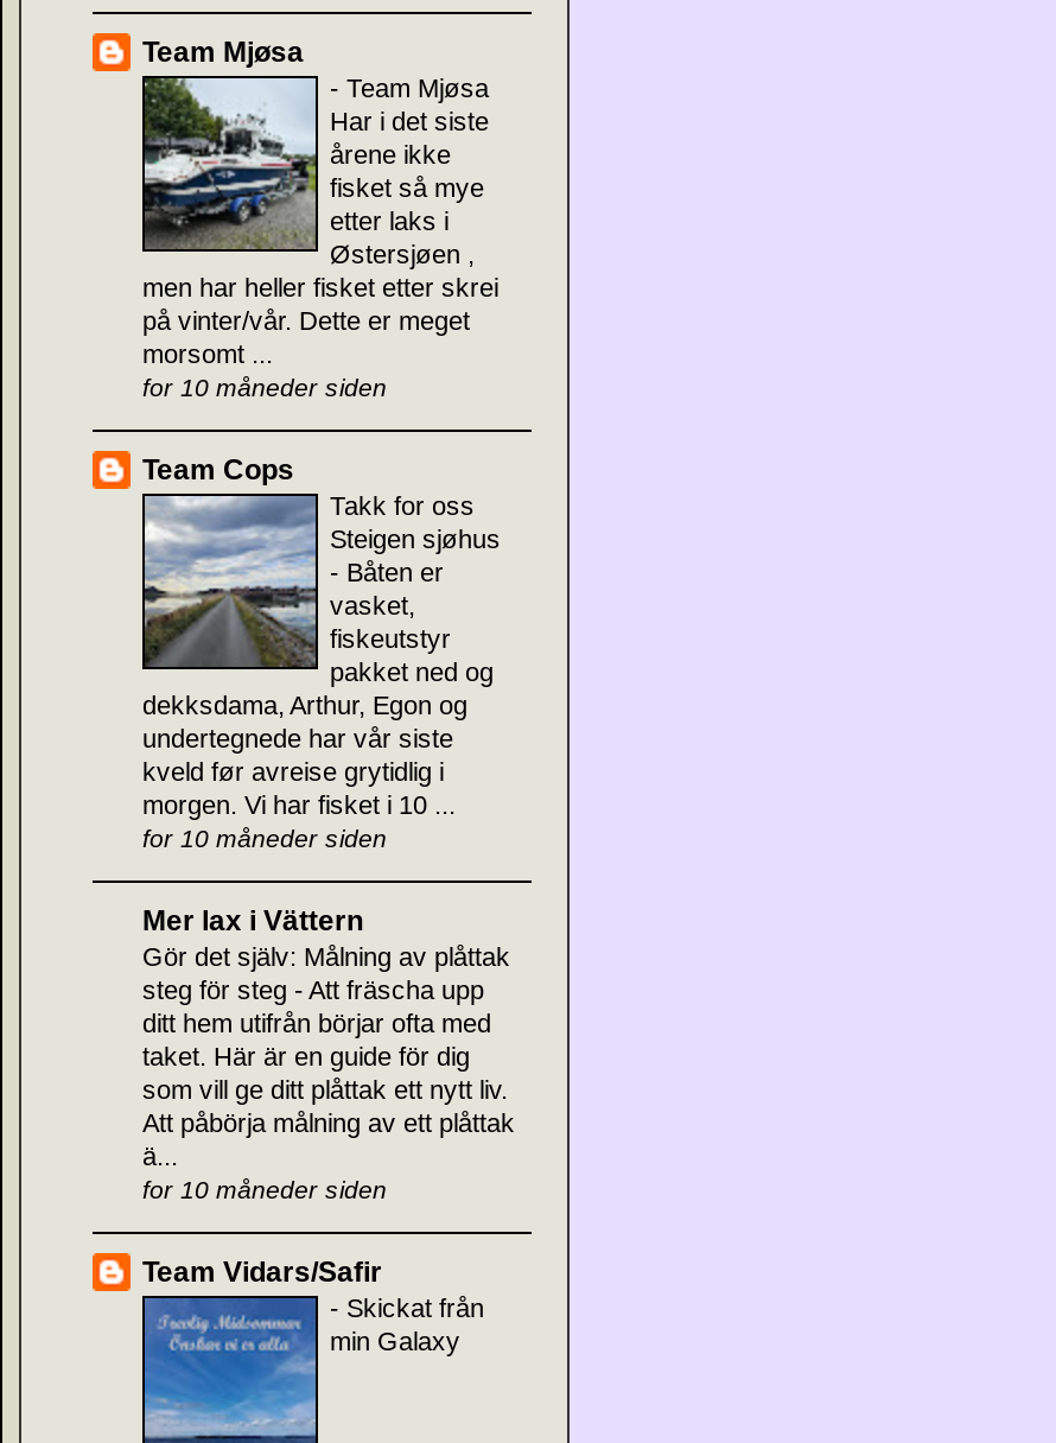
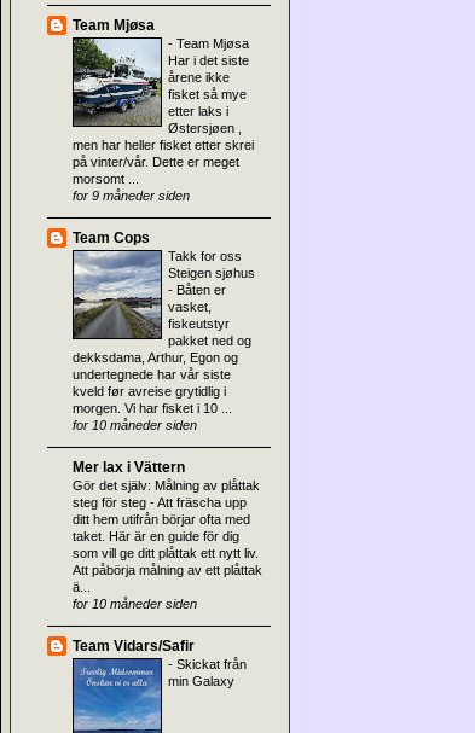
[142,373,387,401] for 10 måneder siden -> [73,188,190,203] for 9 måneder siden

